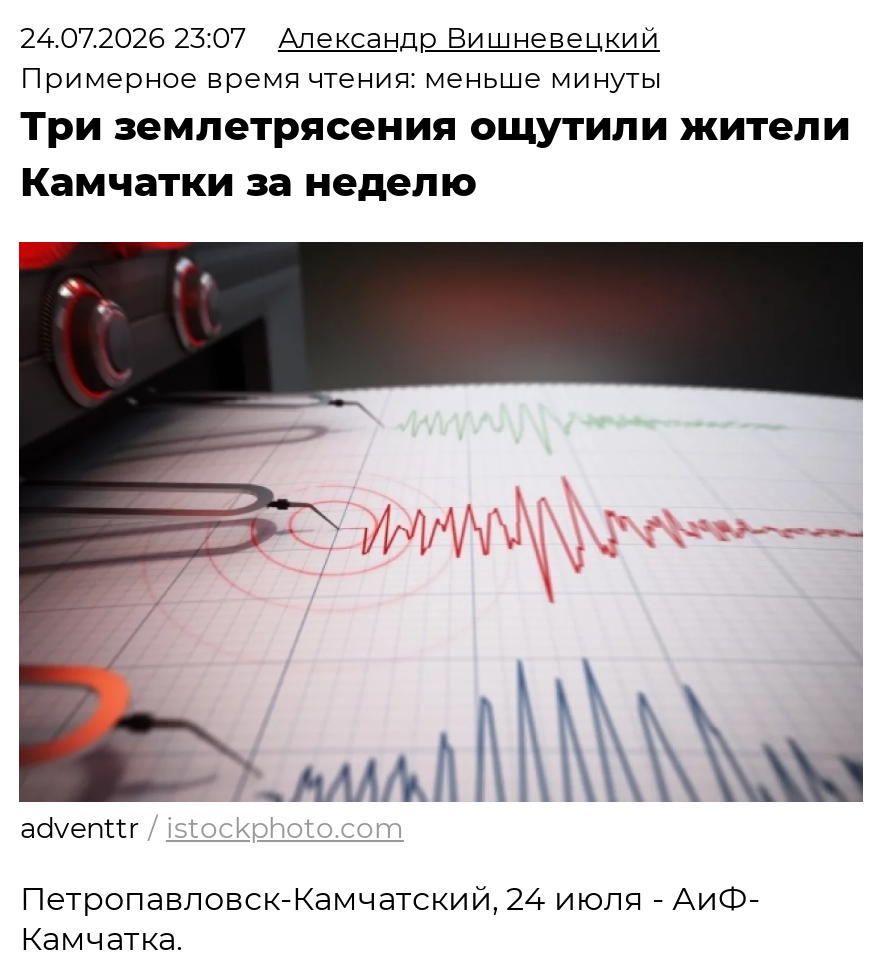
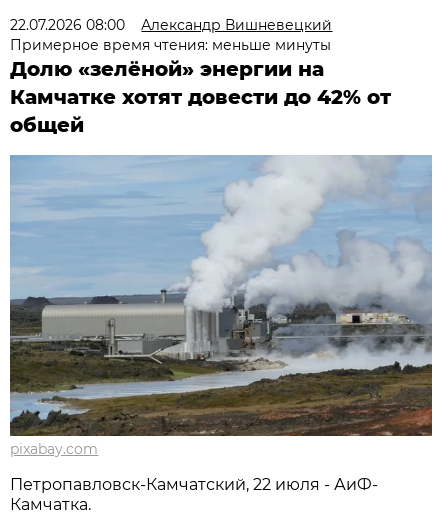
[20,20,660,56] 24.07.2026 23:07 Александр Вишневецкий -> [10,16,332,34] 22.07.2026 08:00 Александр Вишневецкий
[20,102,850,206] Три землетрясения ощутили жители | Камчатки за неделю -> [10,57,391,137] Долю «зелёной» энергии на | Камчатке хотят довести до 42% от | общей
[17,240,865,846] [image] | adventtr / istockphoto.com -> [10,154,433,458] [image] | pixabay.com
[20,880,760,918] Петропавловск-Камчатский, 24 июля - АиФ- -> [10,475,378,494] Петропавловск-Камчатский, 22 июля - АиФ-

